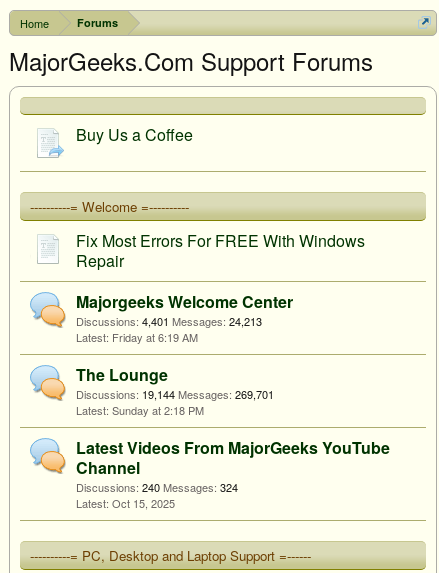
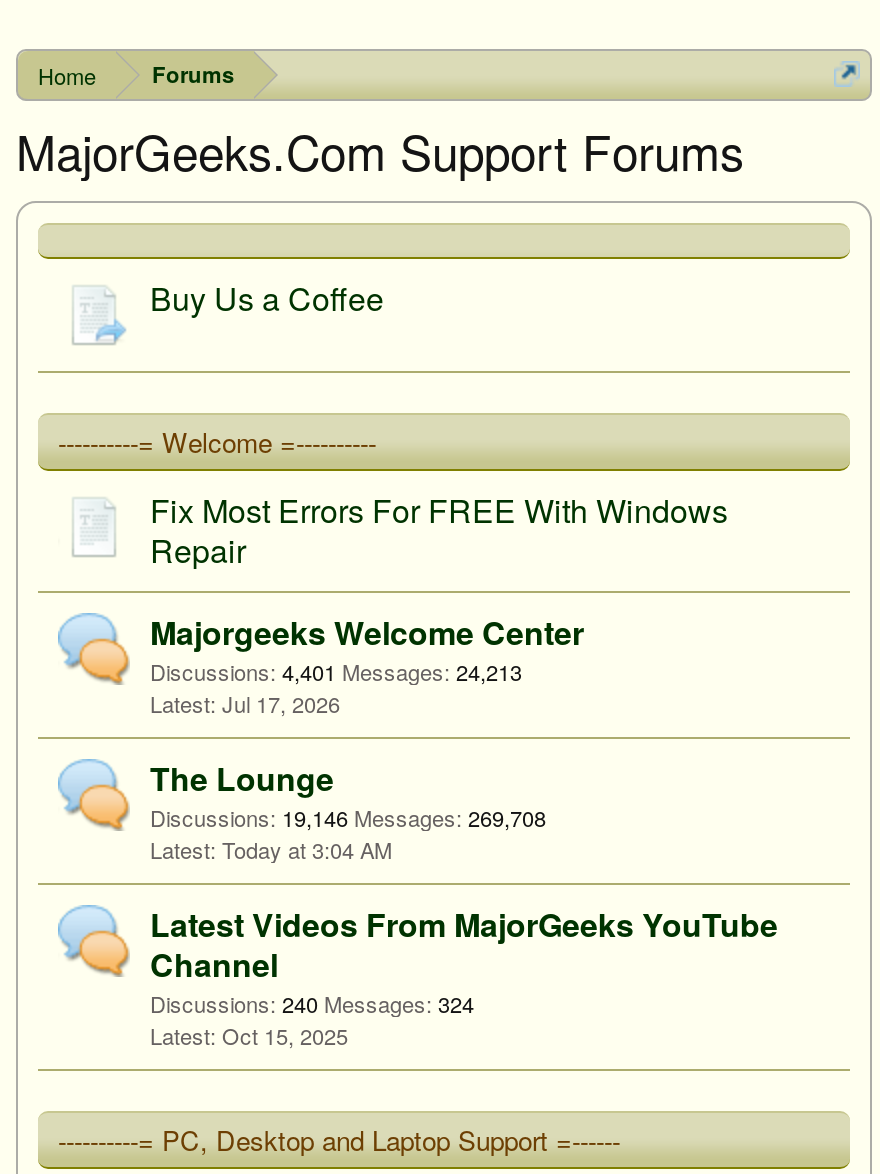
[112,329,198,345] Friday at 6:19 AM -> [222,687,340,719] Jul 17, 2026
[76,386,274,402] Discussions: 19,144 Messages: 269,701 -> [150,801,546,833] Discussions: 19,146 Messages: 269,708
[112,402,204,418] Sunday at 2:18 PM -> [222,833,392,865] Today at 3:04 AM

